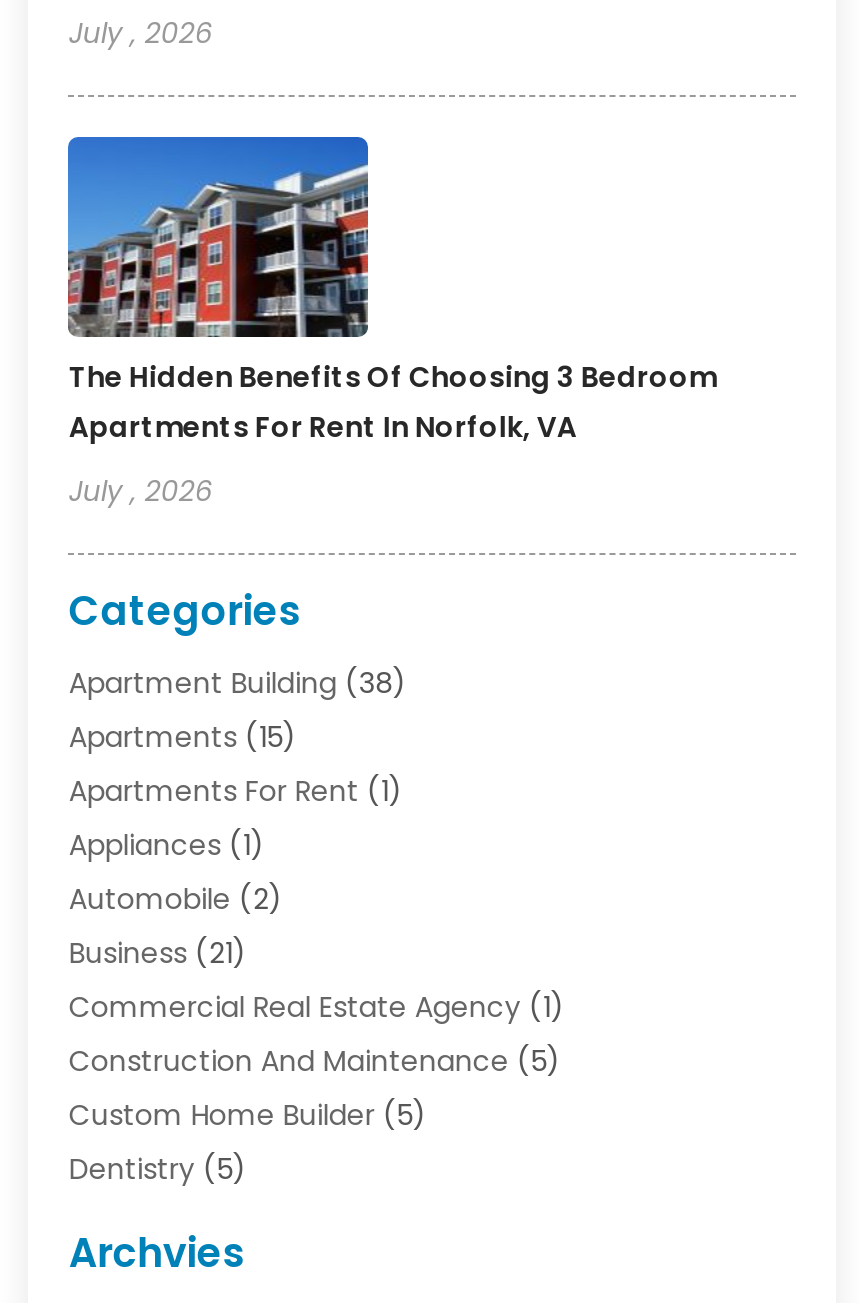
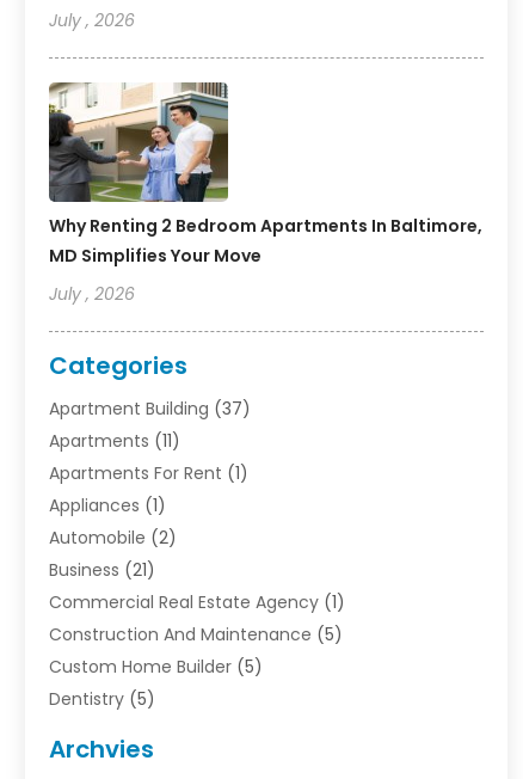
[66,135,717,448] [image] | The Hidden Benefits Of Choosing 3 Bedroom | Apartments For Rent In Norfolk, VA -> [48,81,483,268] [image] | Why Renting 2 Bedroom Apartments In Baltimore, | MD Simplifies Your Move
[69,664,407,704] Apartment Building (38) -> [49,397,251,421] Apartment Building (37)
[69,718,297,758] Apartments (15) -> [49,429,181,453] Apartments (11)

